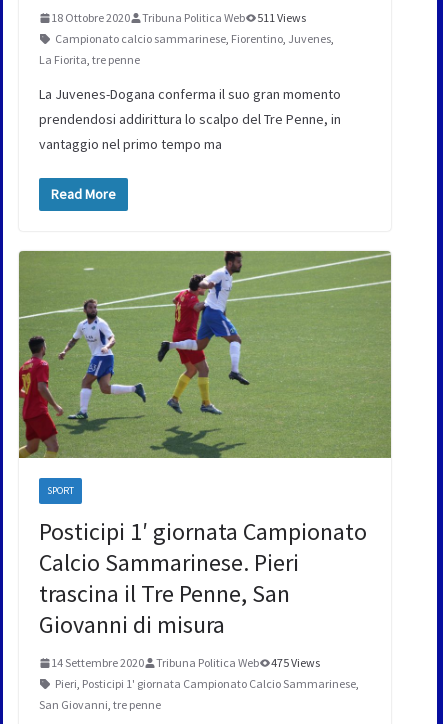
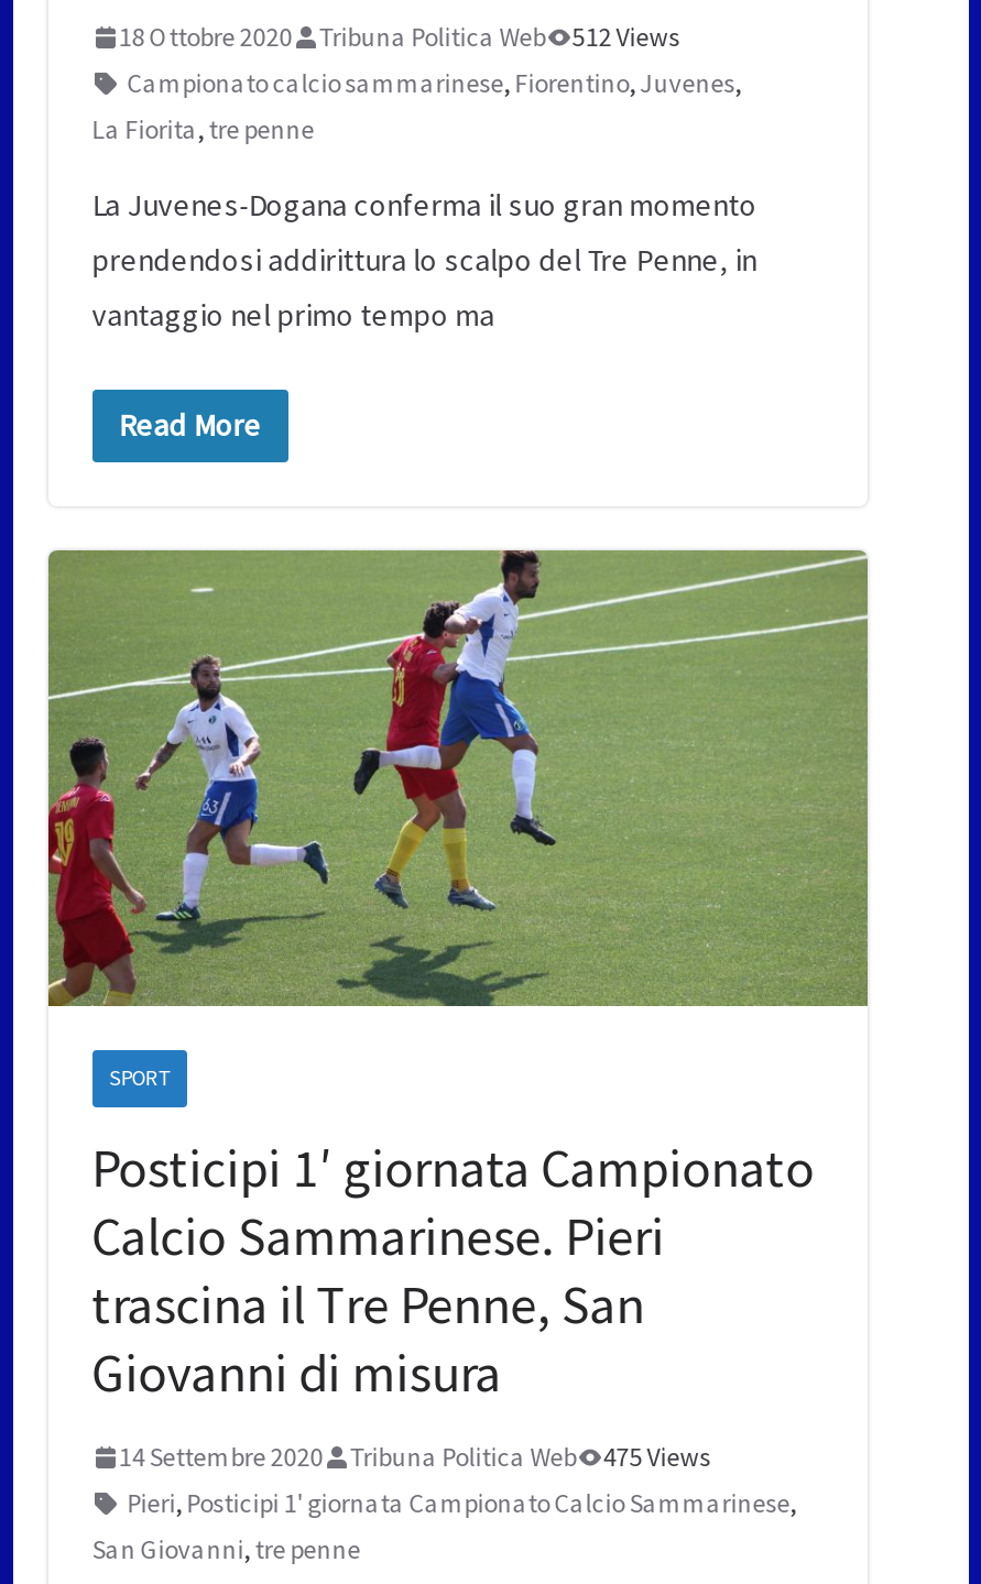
[51,10,306,25] 18 Ottobre 2020 Tribuna Politica Web 511 Views -> [118,20,680,53] 18 Ottobre 2020 Tribuna Politica Web 512 Views

